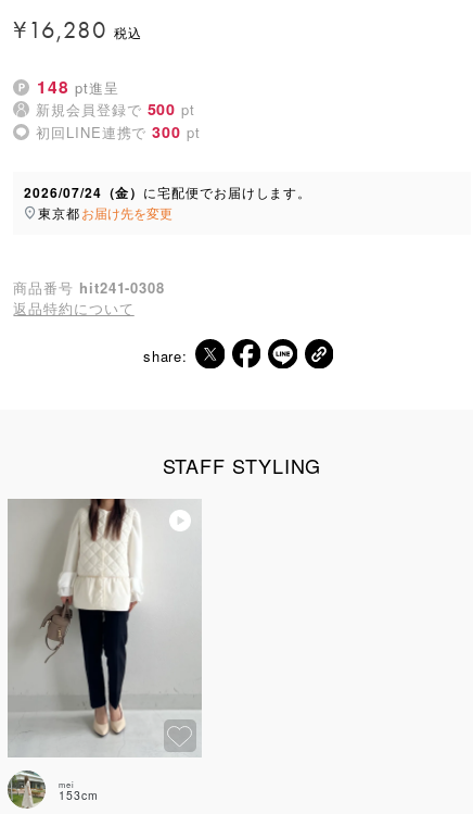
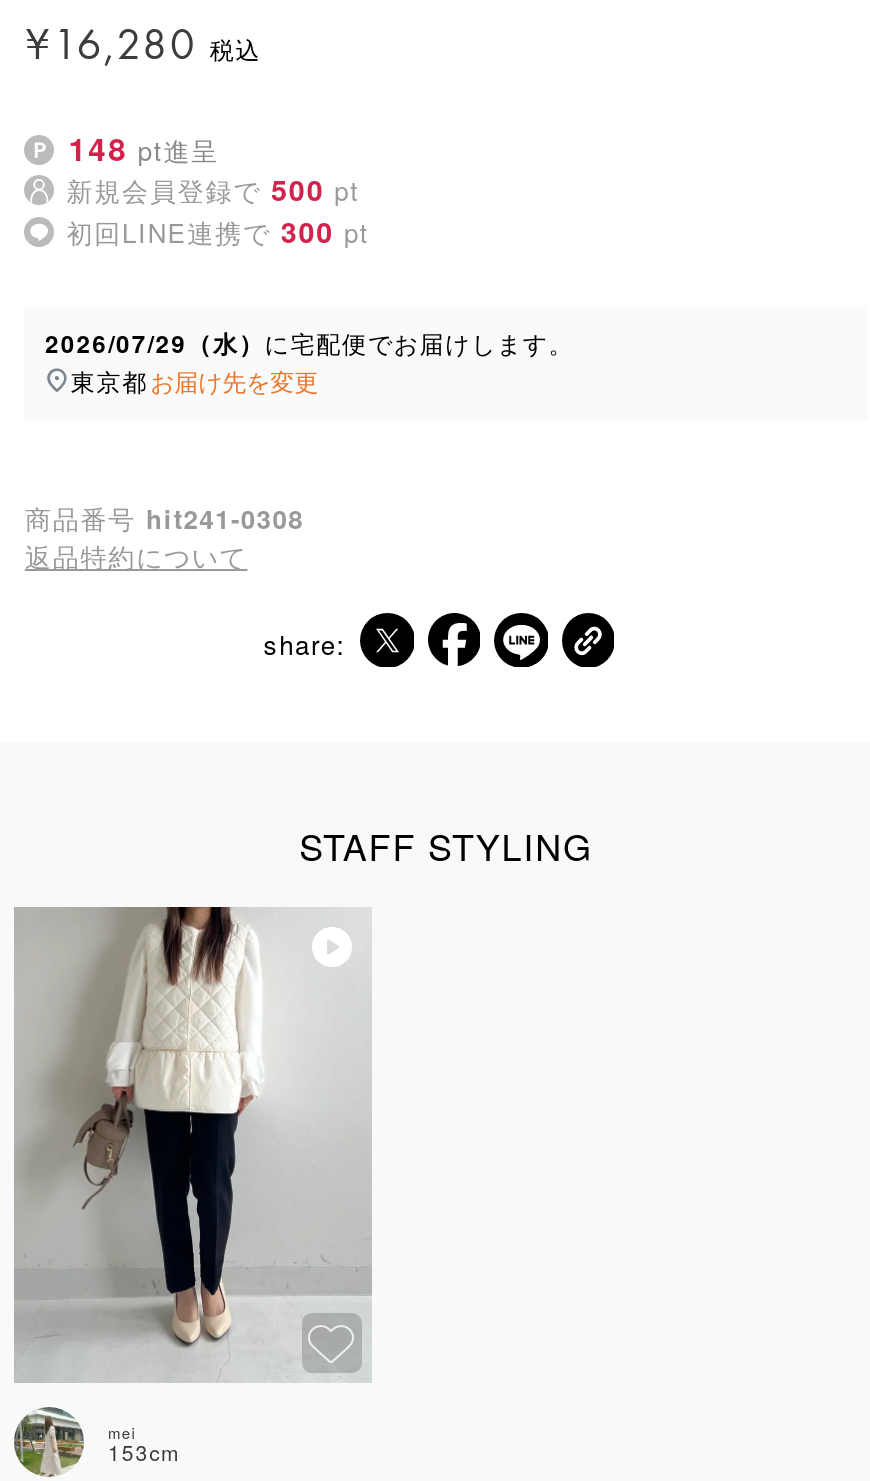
[24,182,312,202] 2026/07/24（金）に宅配便でお届けします。 -> [45,325,574,361] 2026/07/29（水）に宅配便でお届けします。

